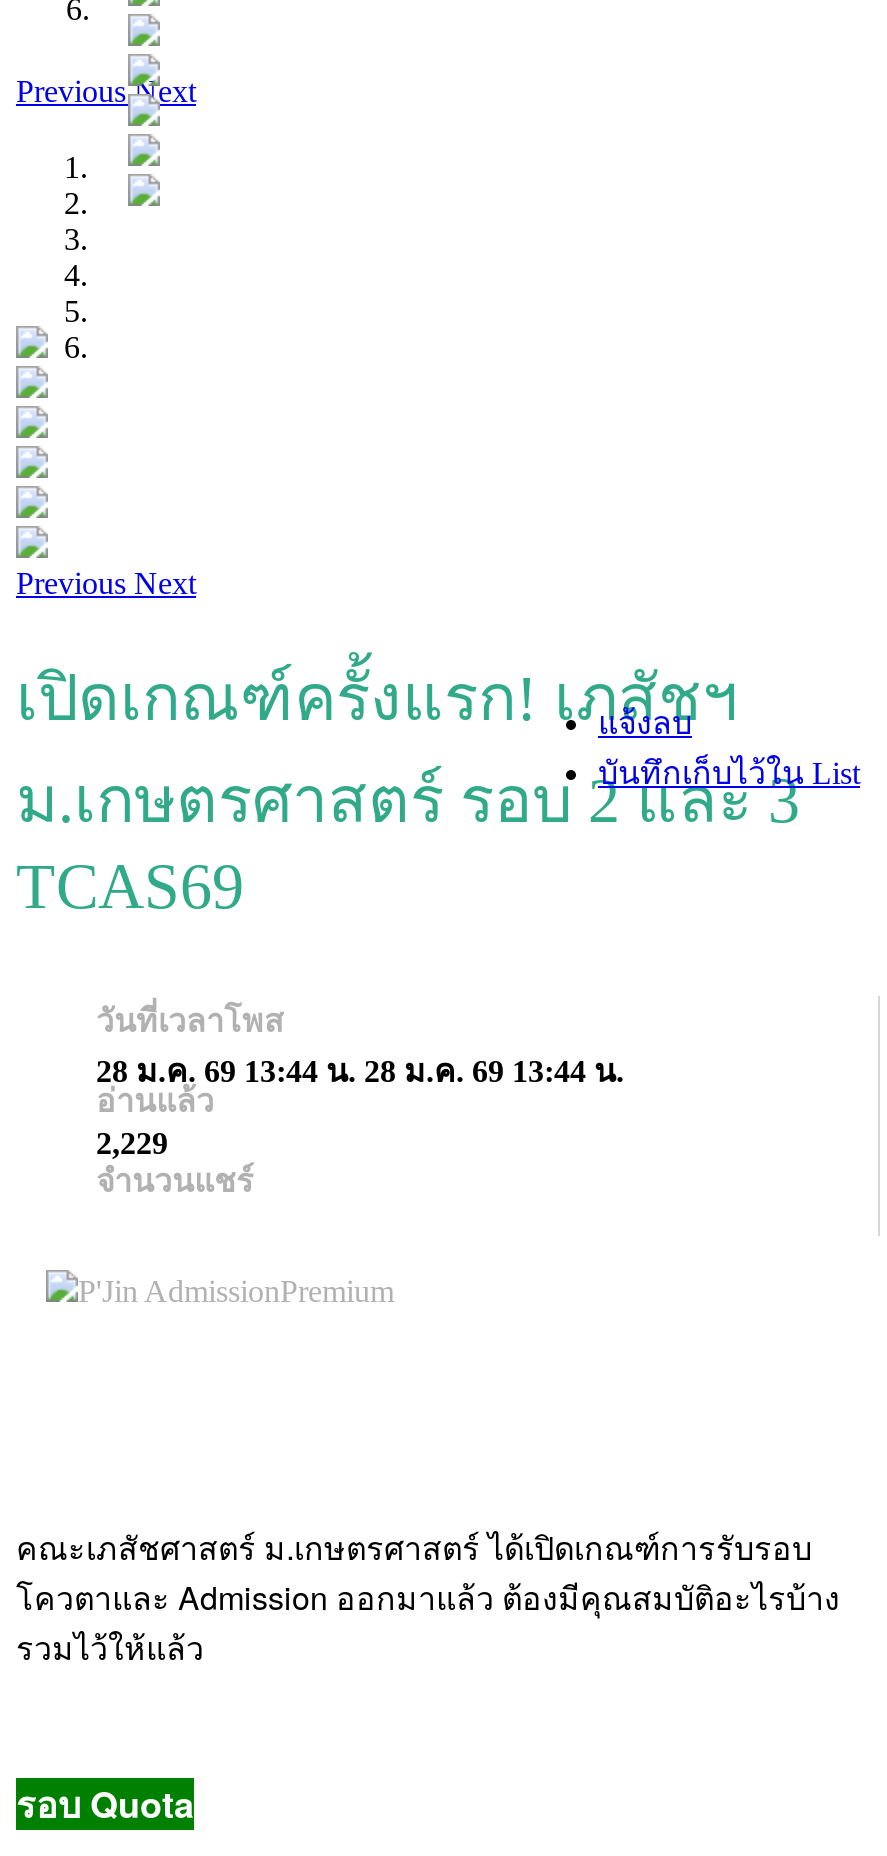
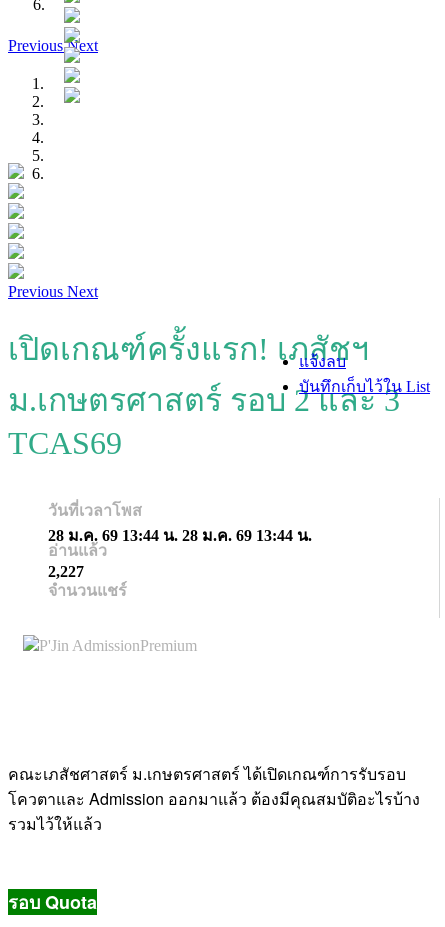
[96,1126,168,1160] 2,229 -> [48,563,84,580] 2,227

